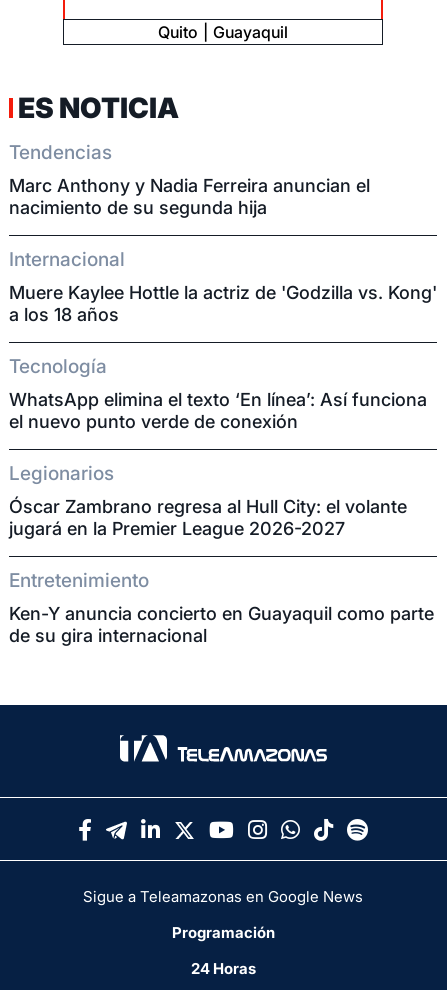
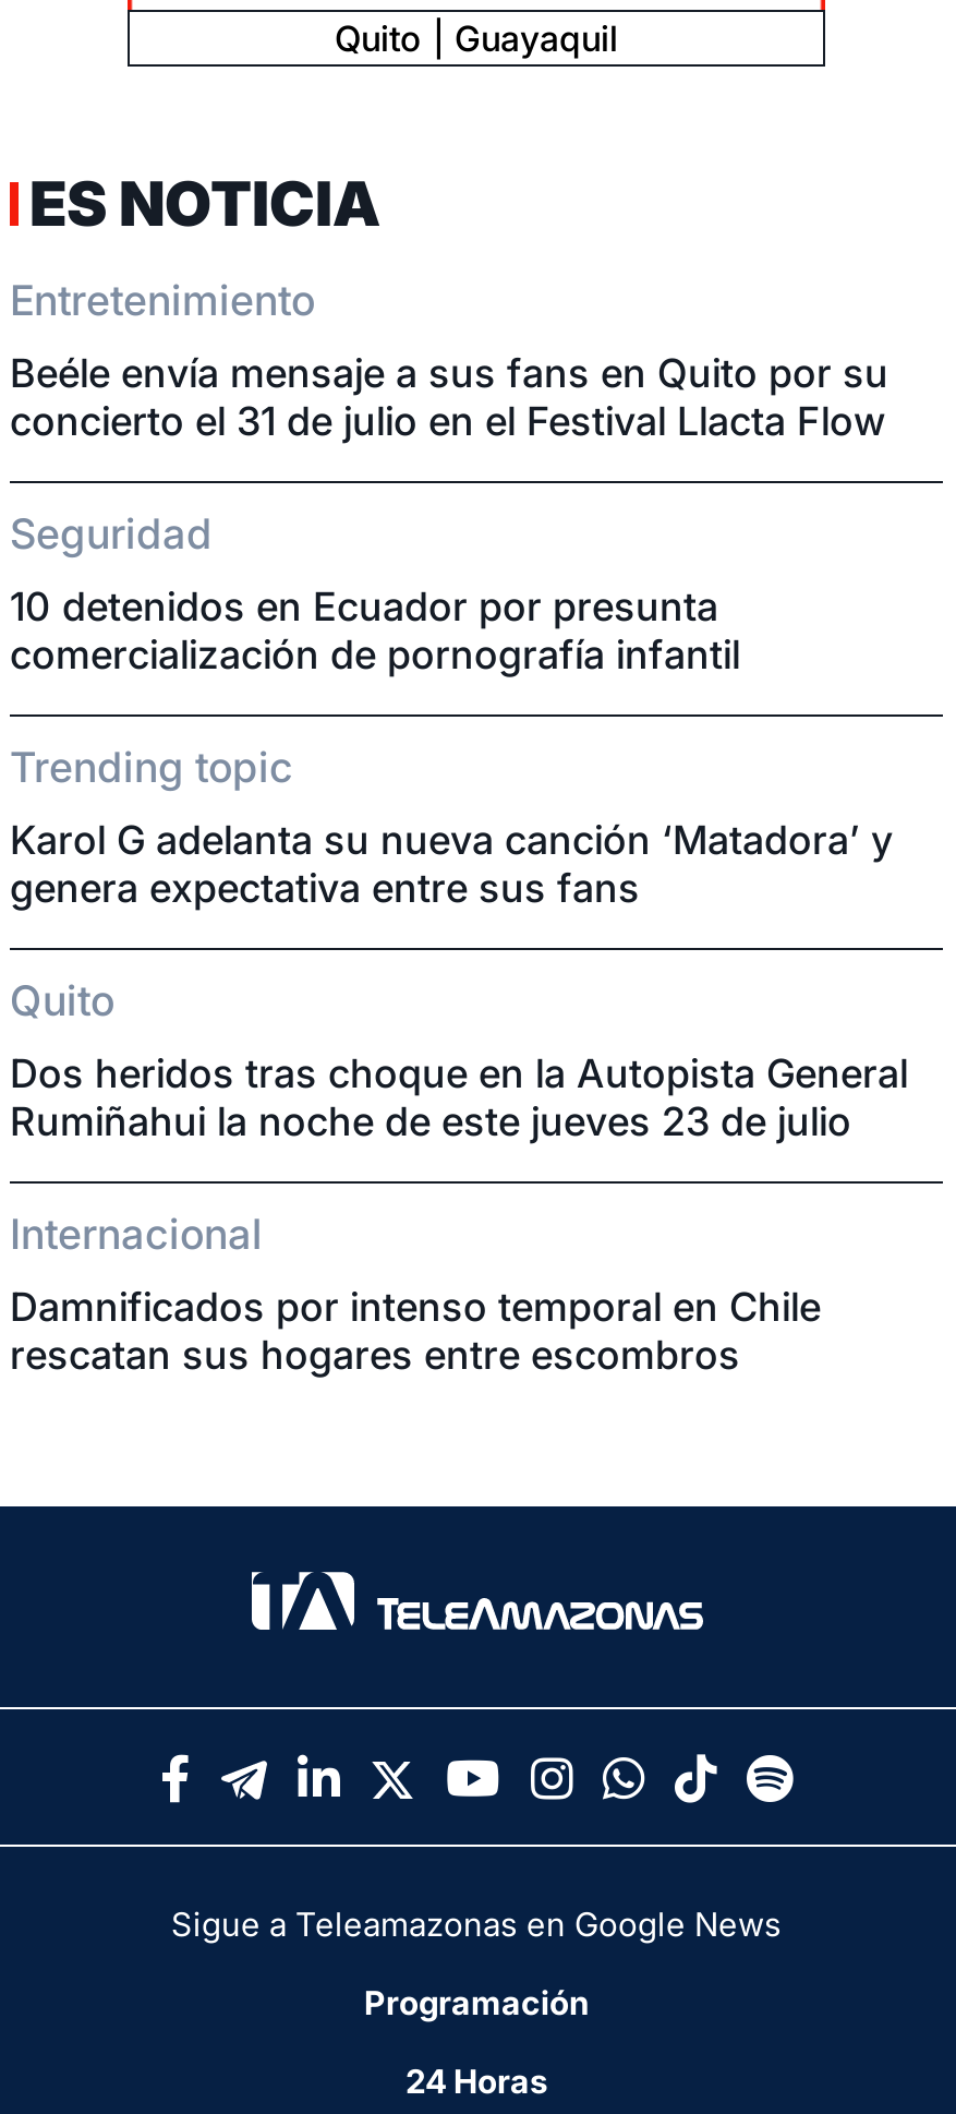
[9,141,370,218] Tendencias | Marc Anthony y Nadia Ferreira anuncian el | nacimiento de su segunda hija -> [10,351,908,1145] Beéle envía mensaje a sus fans en Quito por su | concierto el 31 de julio en el Festival Llacta Flow | Seguridad | 10 detenidos en Ecuador por presunta | comercialización de pornografía infantil | Trending topic | Karol G adelanta su nueva canción ‘Matadora’ y | genera expectativa entre sus fans | Quito | Dos heridos tras choque en la Autopista General | Rumiñahui la noche de este jueves 23 de julio
moved [9,248,125,271] -> [10,1211,263,1261]: Internacional
[9,282,437,646] Muere Kaylee Hottle la actriz de 'Godzilla vs. Kong' | a los 18 años | Tecnología | WhatsApp elimina el texto ‘En línea’: Así funciona | el nuevo punto verde de conexión | Legionarios | Óscar Zambrano regresa al Hull City: el volante | jugará en la Premier League 2026-2027 | Ken-Y anuncia concierto en Guayaquil como parte | de su gira internacional -> [10,1285,821,1379] Damnificados por intenso temporal en Chile | rescatan sus hogares entre escombros
moved [9,569,149,592] -> [10,277,315,327]: Entretenimiento

